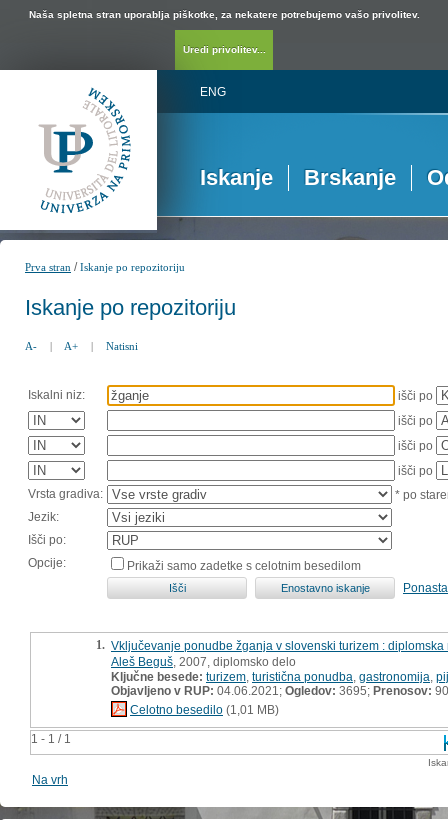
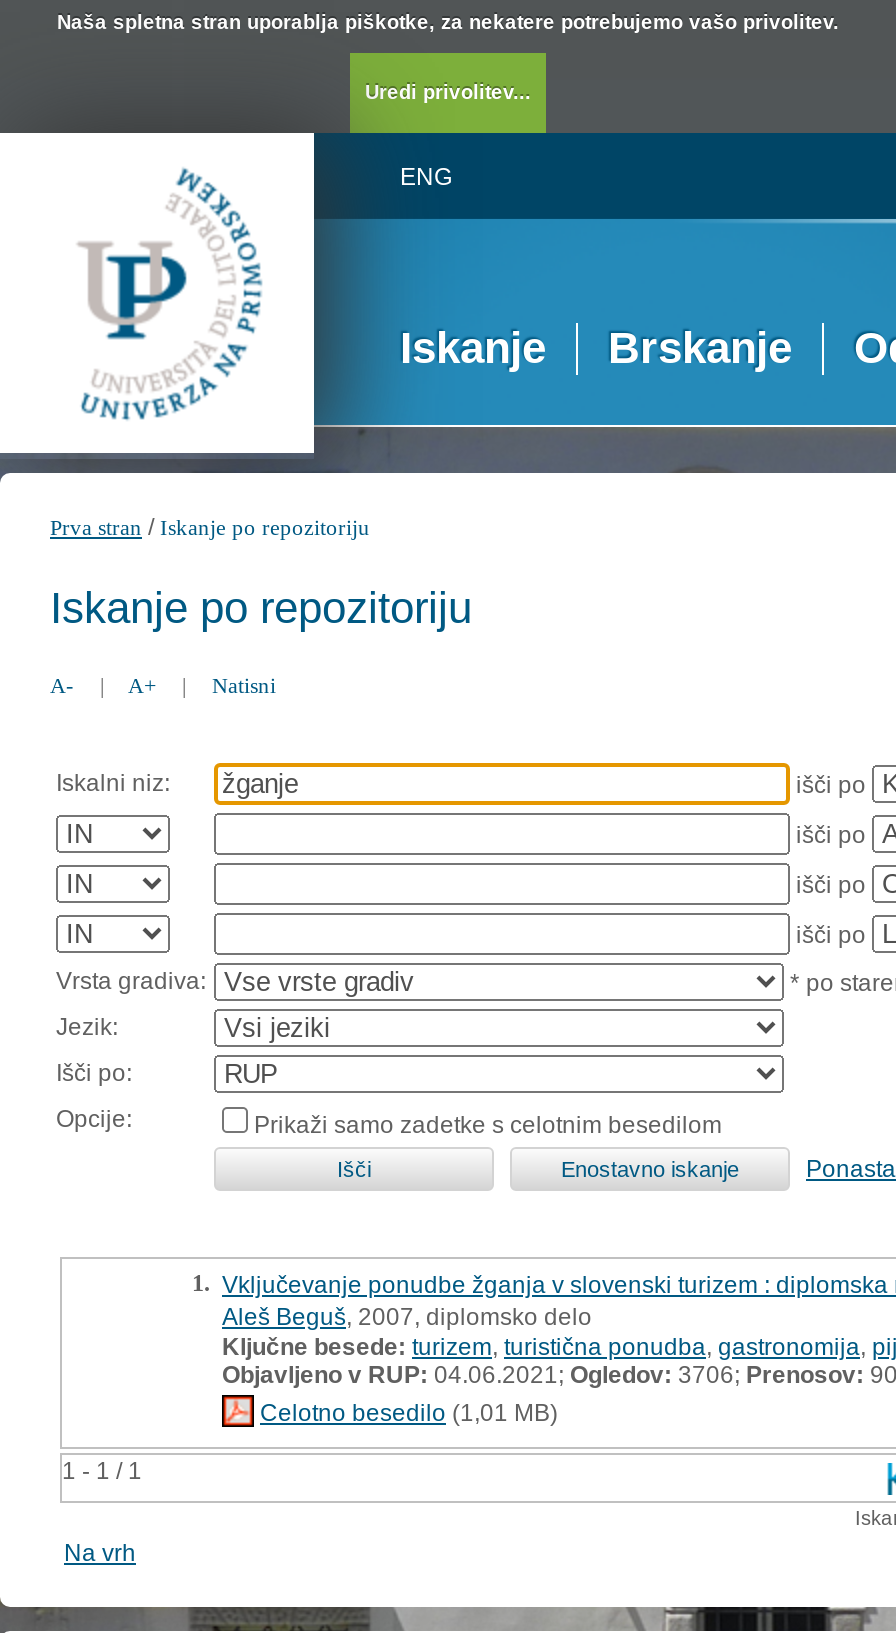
[111,683,448,697] Objavljeno v RUP:04.06.2021;Ogledov:3695;Prenosov: 90 -> [222,1360,896,1388] Objavljeno v RUP:04.06.2021;Ogledov:3706;Prenosov: 90

